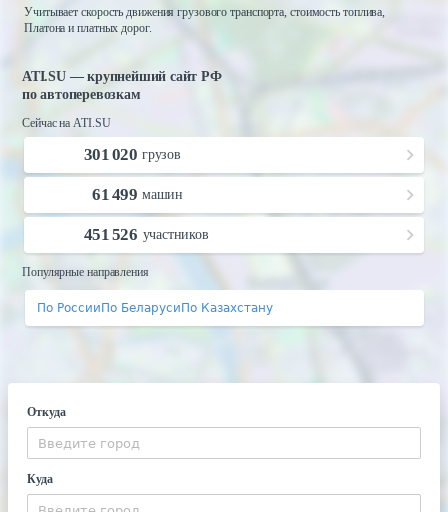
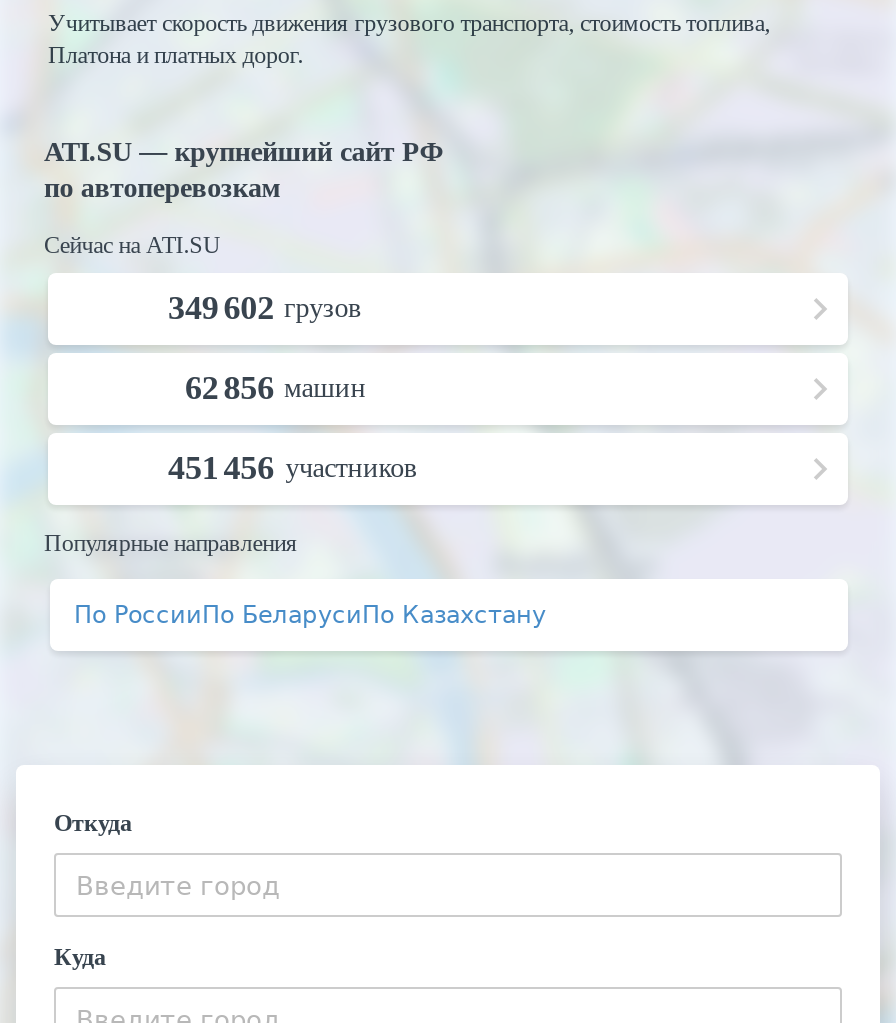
[84,145,181,164] 301 020 грузов -> [168,289,362,327] 349 602 грузов
[92,185,183,204] 61 499 машин -> [185,369,366,407] 62 856 машин
[84,225,209,244] 451 526 участников -> [168,449,417,487] 451 456 участников

